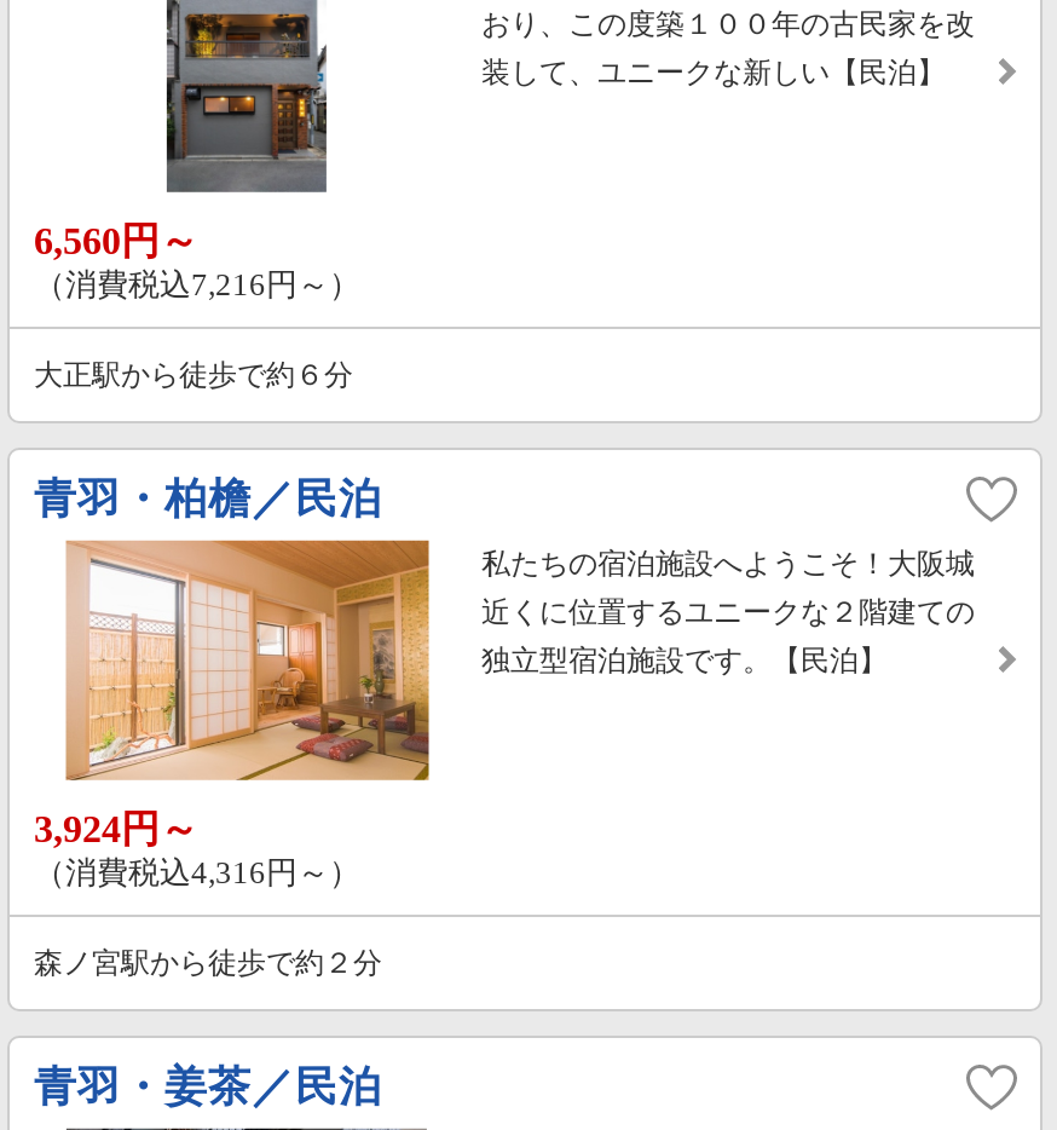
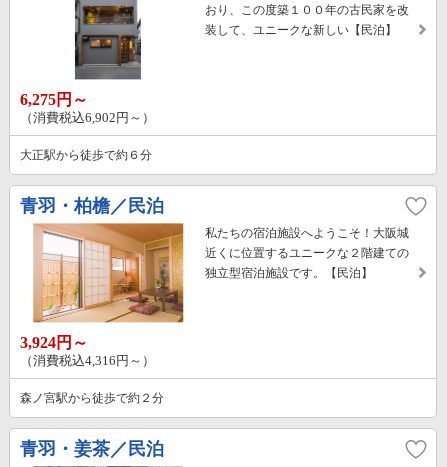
[34,221,198,263] 6,560円～ -> [20,91,88,108] 6,275円～
[34,270,360,304] （消費税込7,216円～） -> [20,111,155,125] （消費税込6,902円～）

